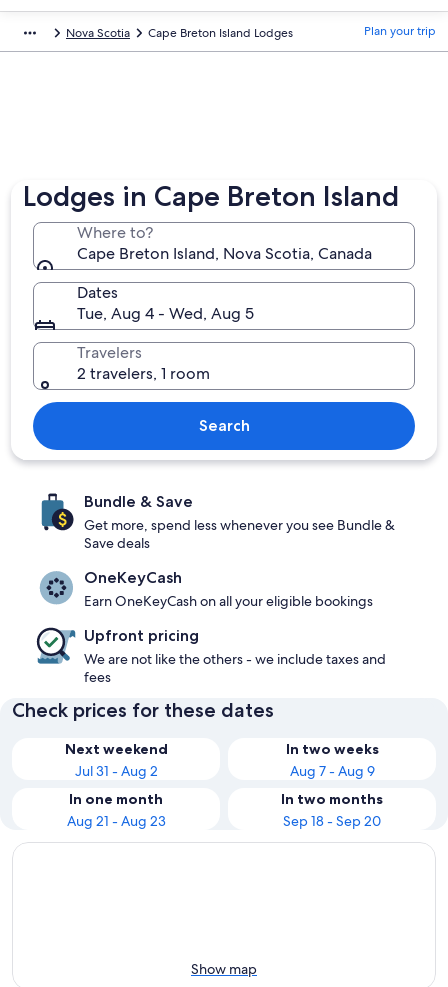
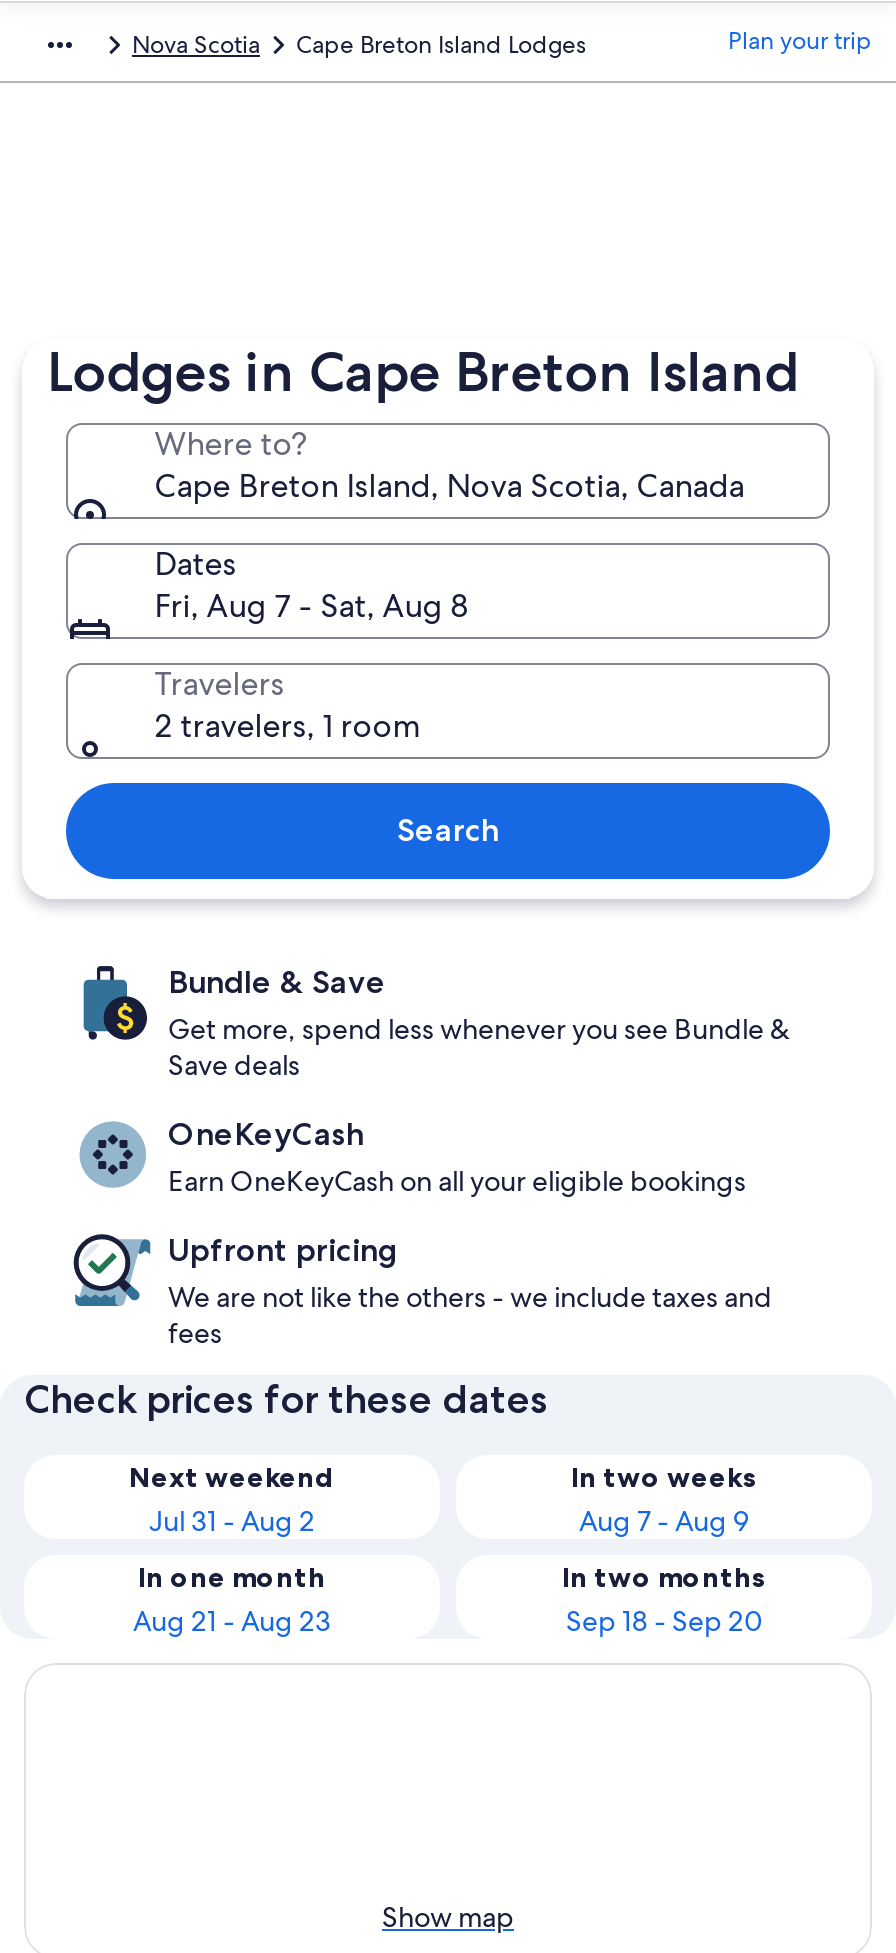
[77,303,254,324] Tue, Aug 4 - Wed, Aug 5 -> [154,585,468,627] Fri, Aug 7 - Sat, Aug 8

